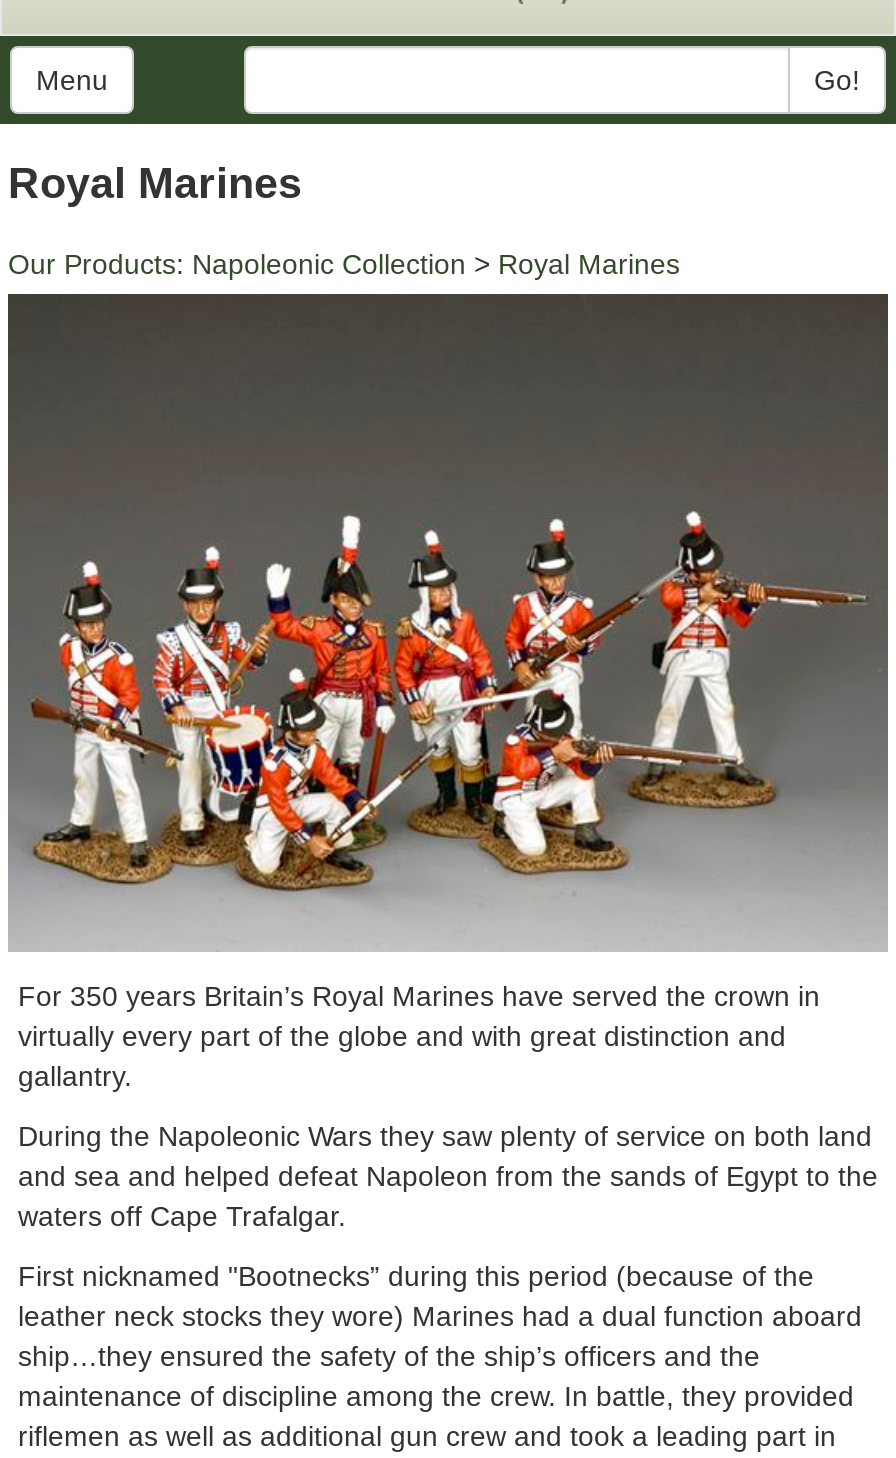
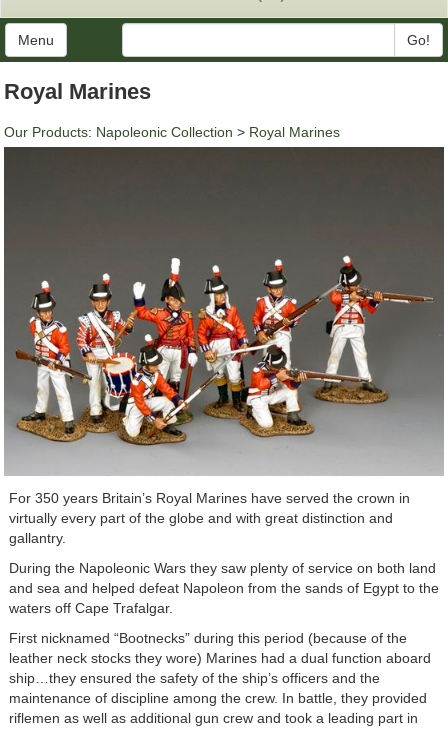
[18,1260,814,1292] First nicknamed "Bootnecks” during this period (because of the -> [9,630,407,646] First nicknamed “Bootnecks” during this period (because of the

